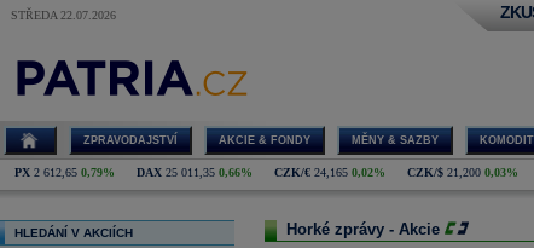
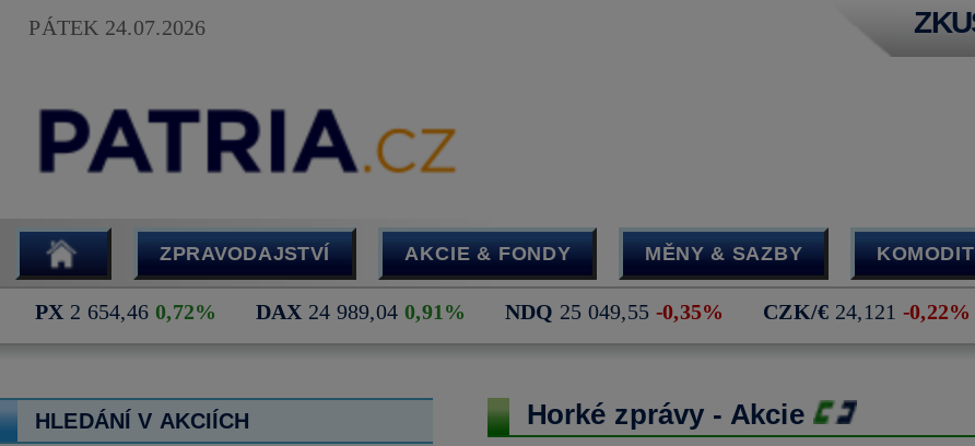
[11,8,116,22] STŘEDA 22.07.2026 -> [28,15,205,39] PÁTEK 24.07.2026
[14,166,518,179] PX 2 612,65 0,79% | DAX 25 011,35 0,66% | CZK/€ 24,165 0,02% | CZK/$ 21,200 0,03% -> [35,300,971,324] PX 2 654,46 0,72% | DAX 24 989,04 0,91% | NDQ 25 049,55 -0,35% | CZK/€ 24,121 -0,22%

